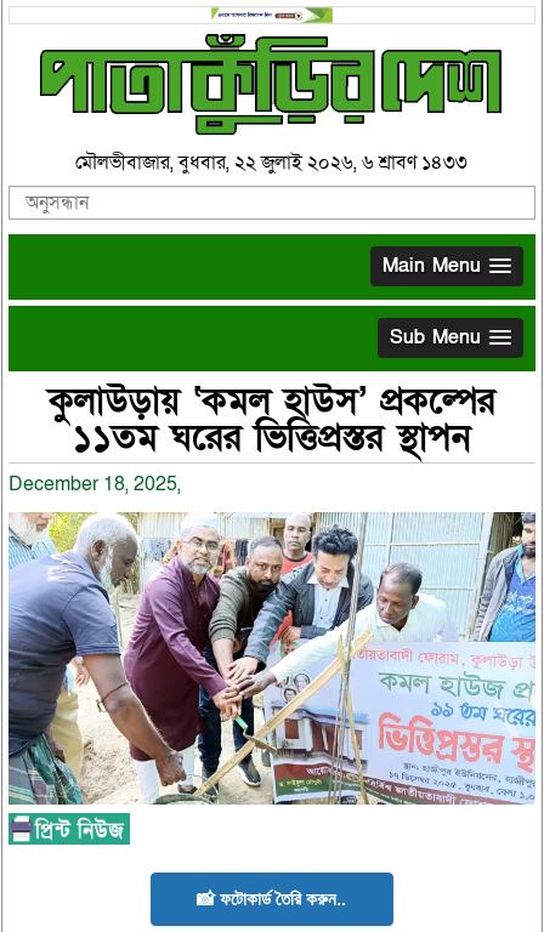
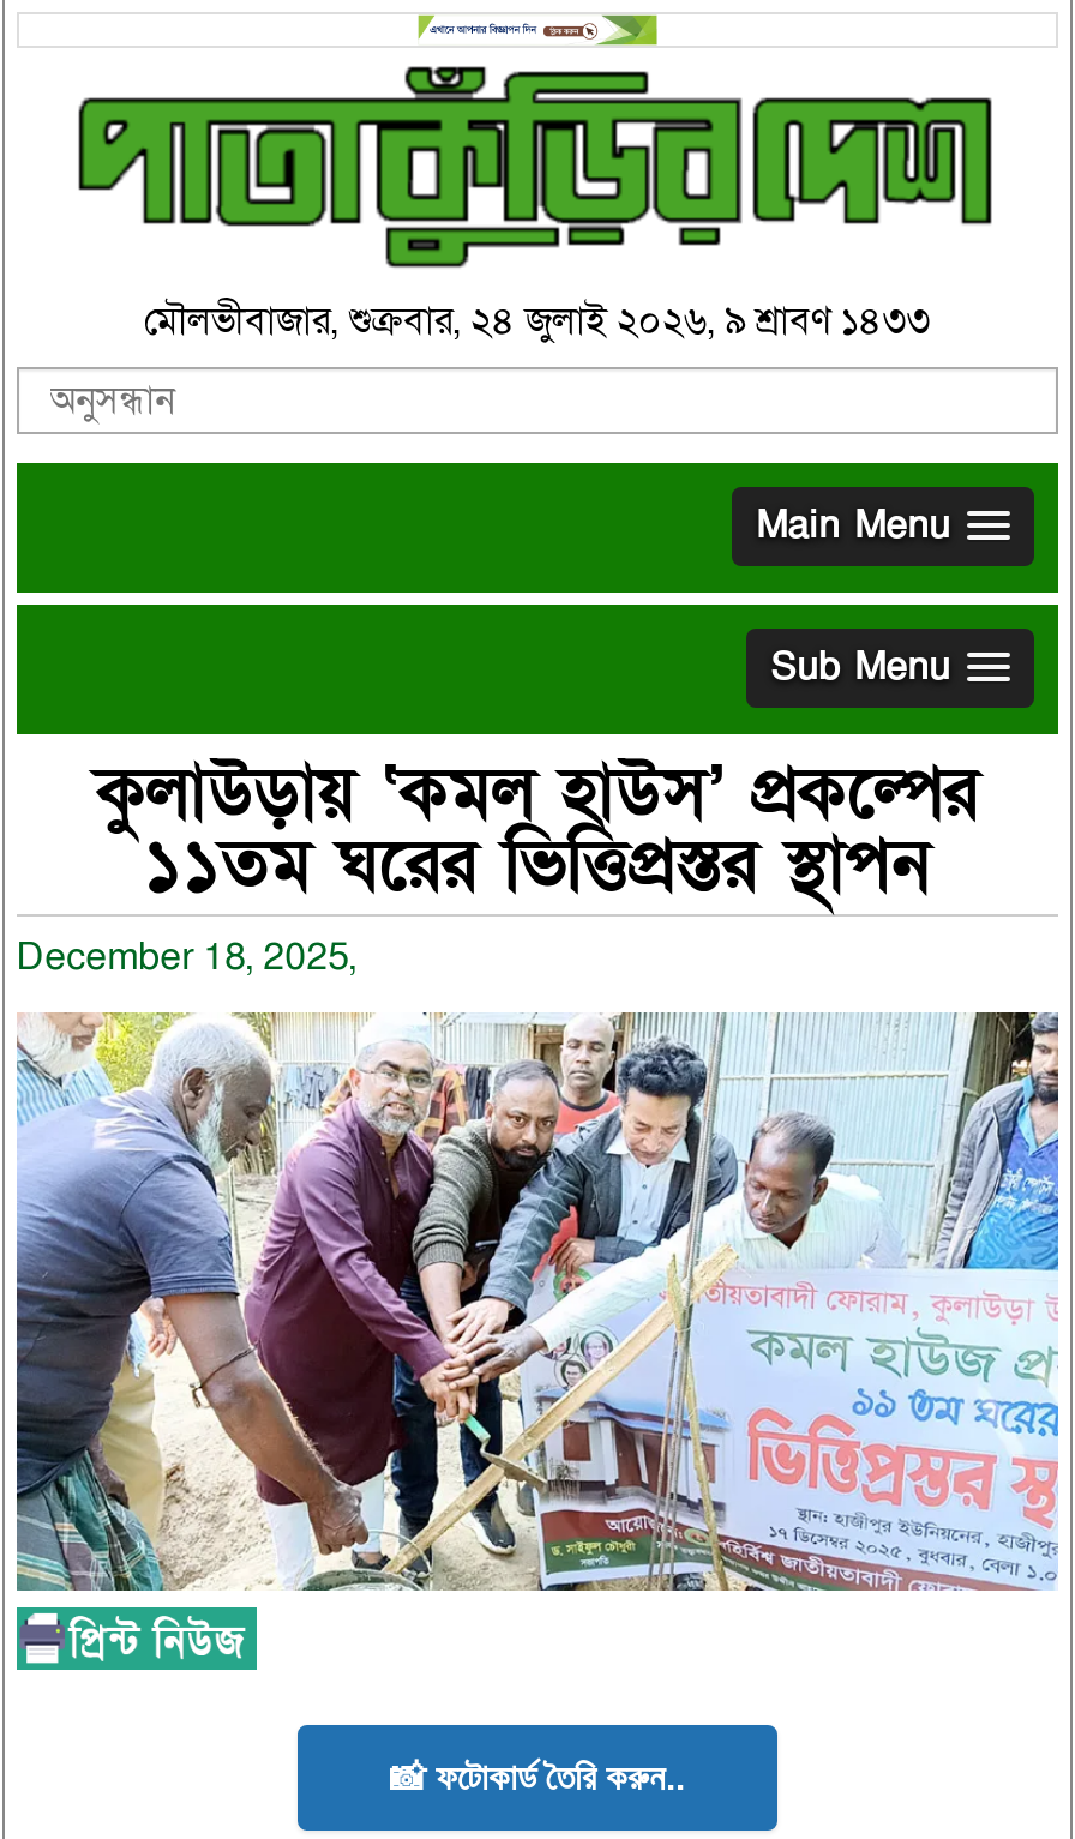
[76,149,468,175] মৌলভীবাজার, বুধবার, ২২ জুলাই ২০২৬, ৬ শ্রাবণ ১৪৩৩ -> [144,294,931,347] মৌলভীবাজার, শুক্রবার, ২৪ জুলাই ২০২৬, ৯ শ্রাবণ ১৪৩৩

